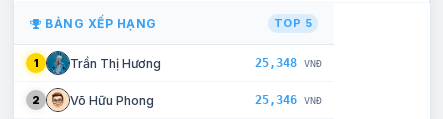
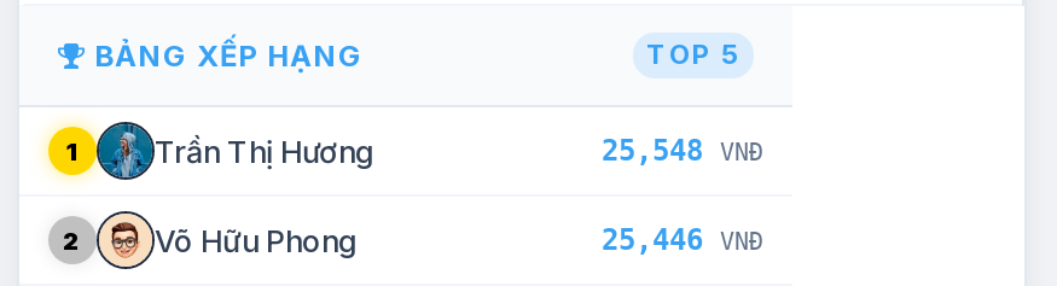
[255,55,322,69] 25,348 VNĐ -> [602,133,763,167] 25,548 VNĐ
[255,92,322,106] 25,346 VNĐ -> [602,222,763,256] 25,446 VNĐ

